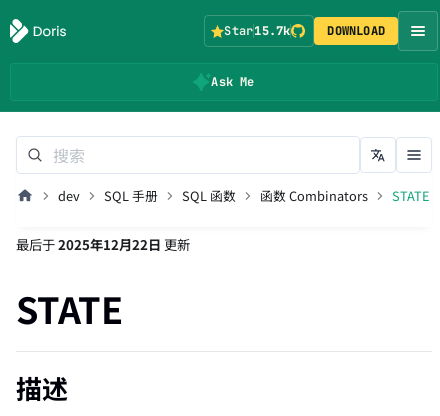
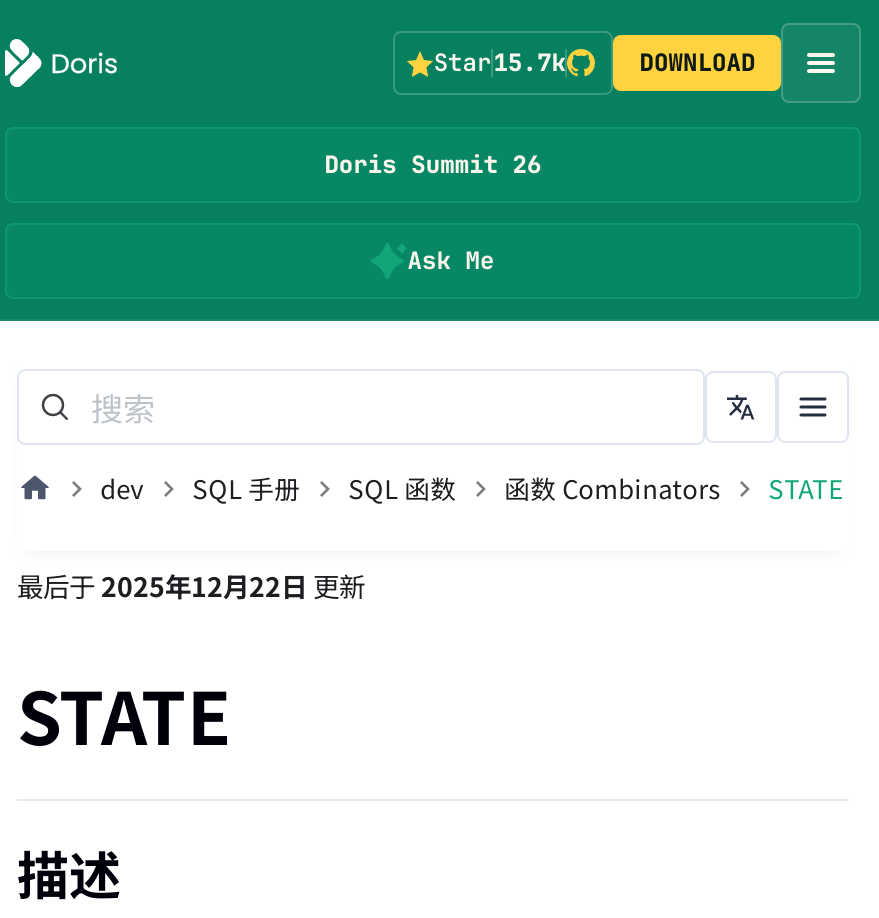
none -> [324,149,542,181] Doris Summit 26

